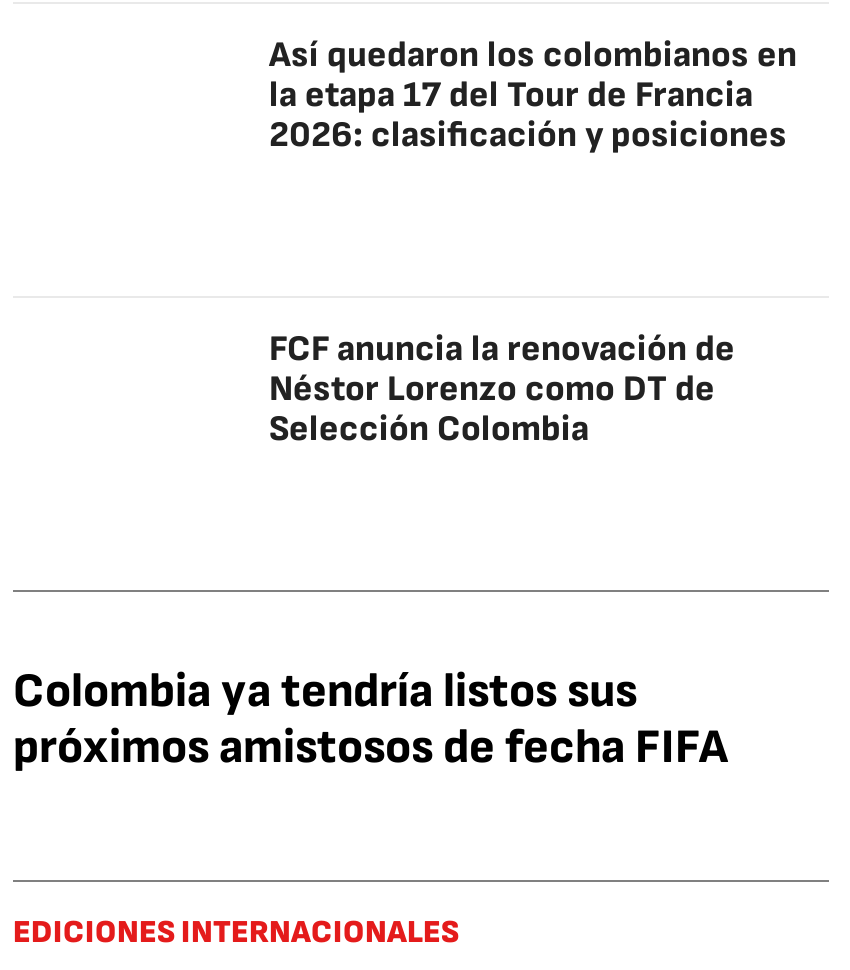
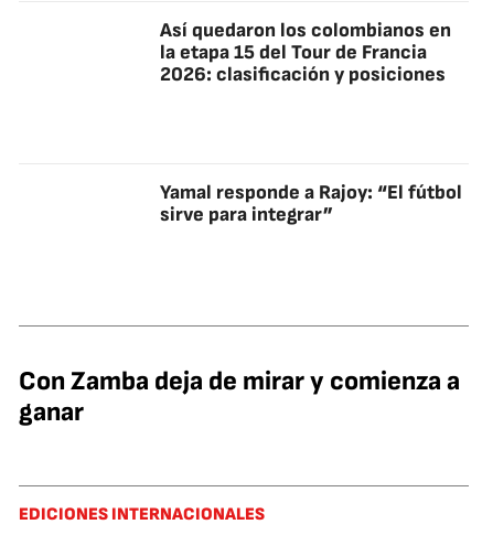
[269,74,753,116] la etapa 17 del Tour de Francia -> [160,41,427,64] la etapa 15 del Tour de Francia
[269,328,735,450] FCF anuncia la renovación de | Néstor Lorenzo como DT de | Selección Colombia -> [160,181,462,226] Yamal responde a Rajoy: “El fútbol | sirve para integrar”
[13,662,729,776] Colombia ya tendría listos sus | próximos amistosos de fecha FIFA -> [19,365,460,428] Con Zamba deja de mirar y comienza a | ganar

